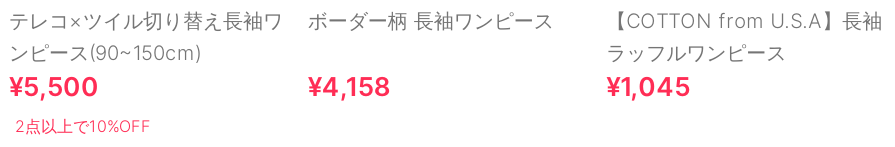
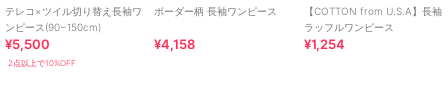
[606,71,690,103] ¥1,045 -> [304,35,345,51] ¥1,254

